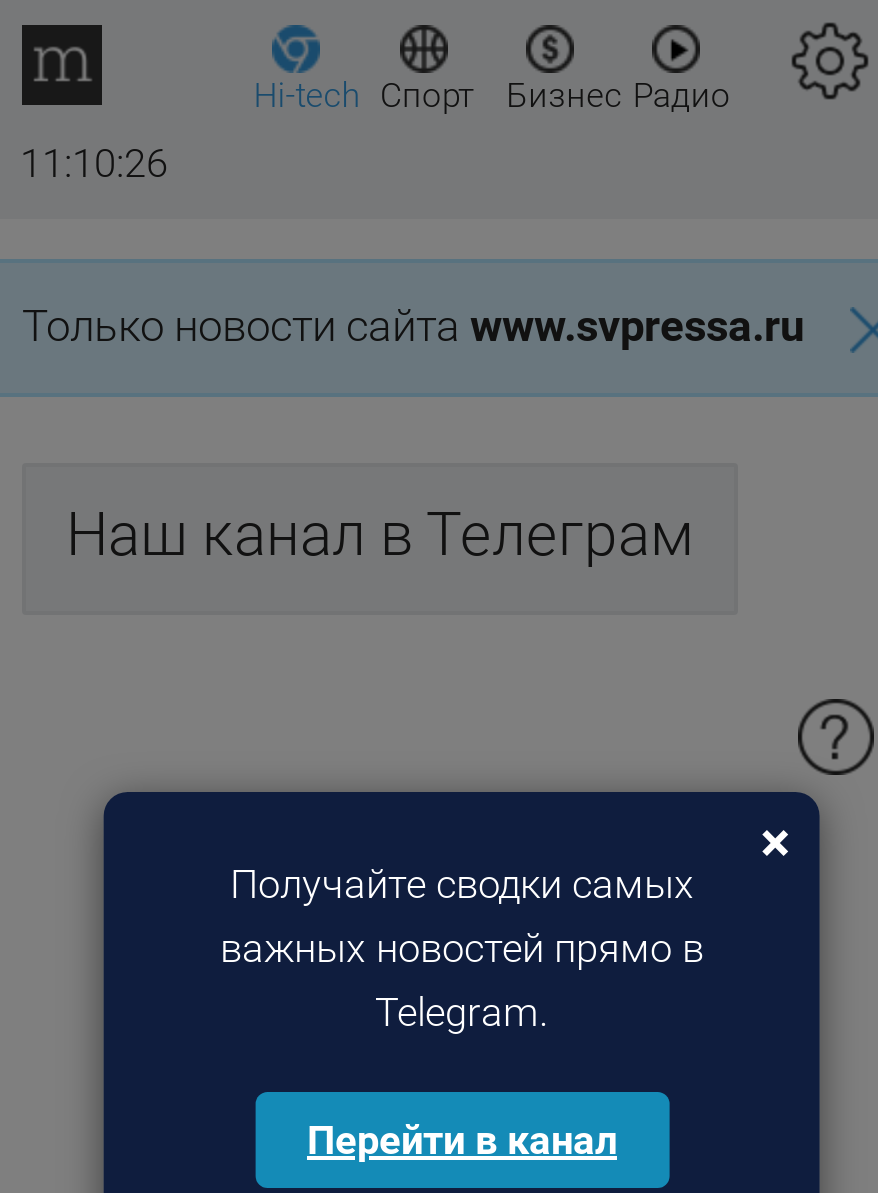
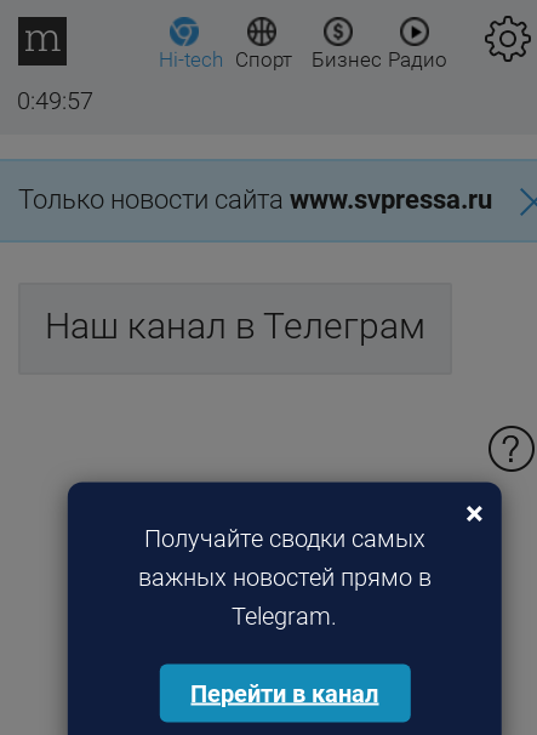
[20,139,168,187] 11:10:26 -> [17,86,93,115] 0:49:57

